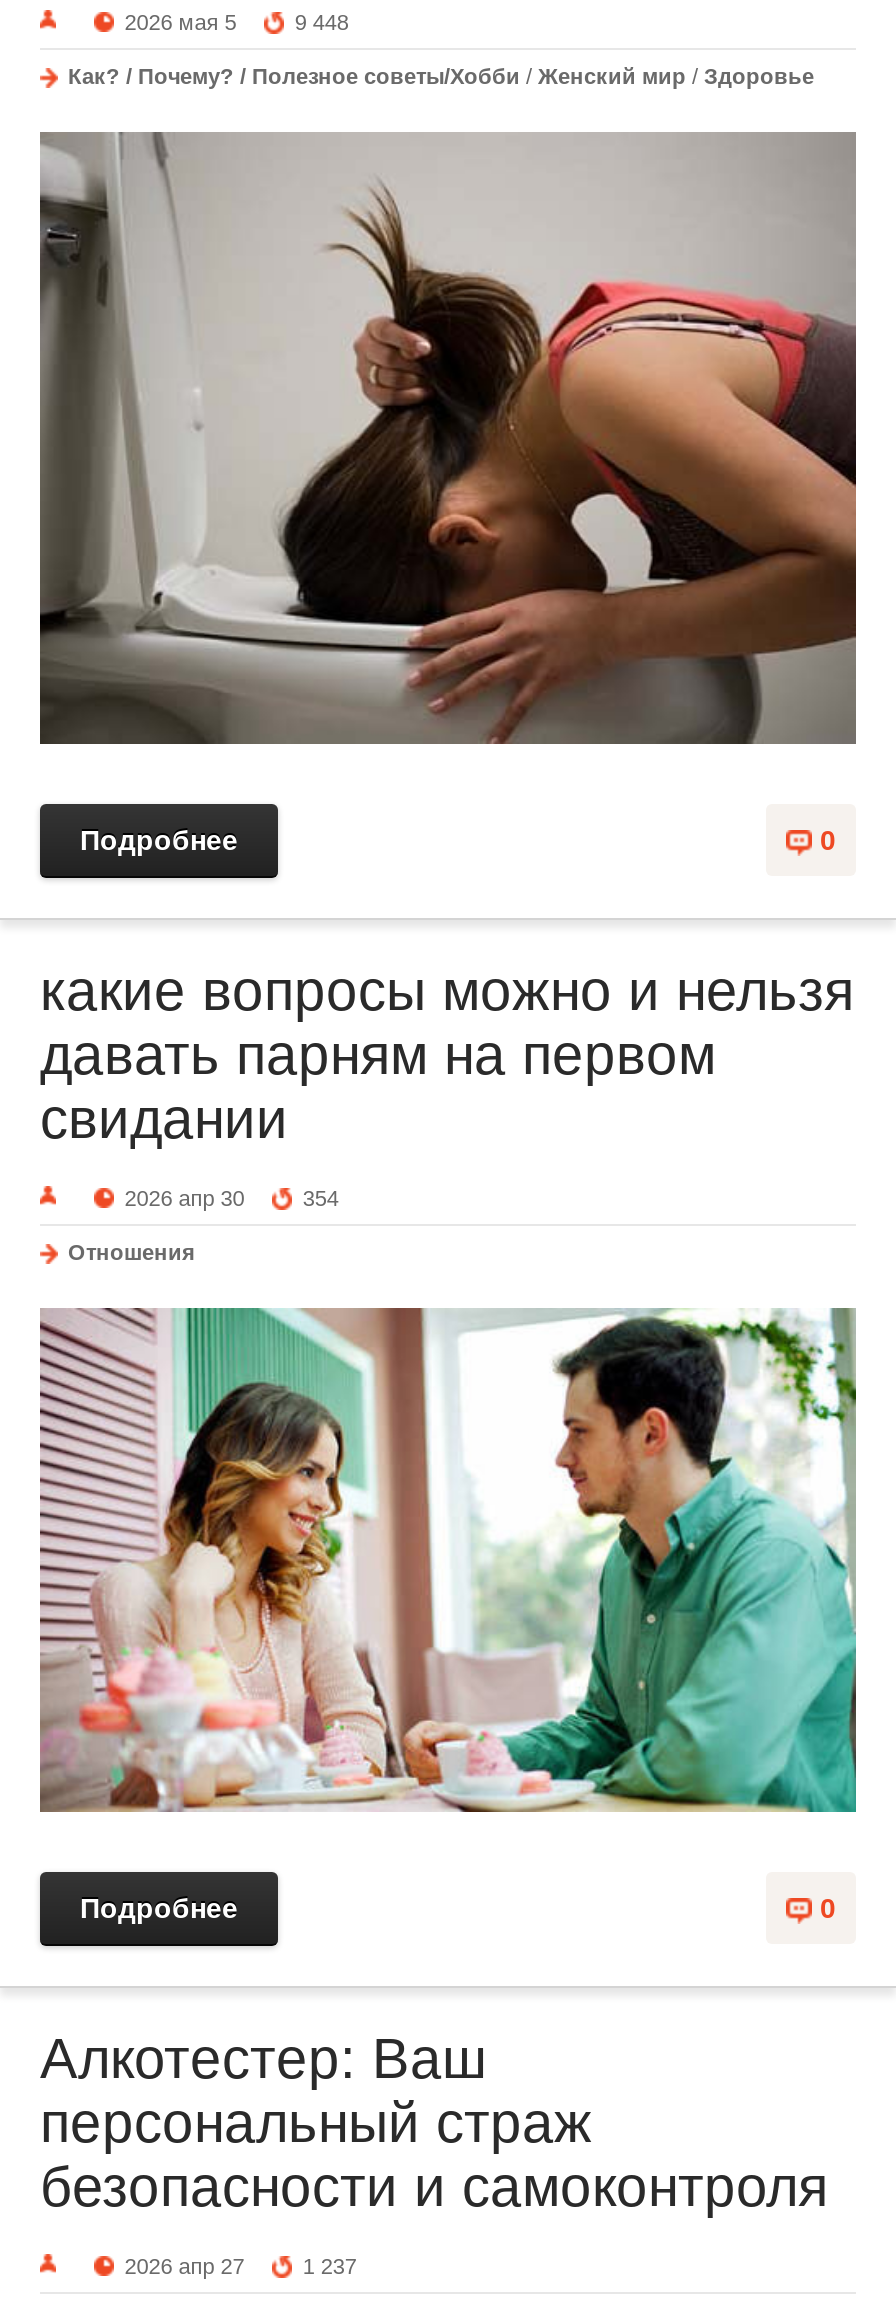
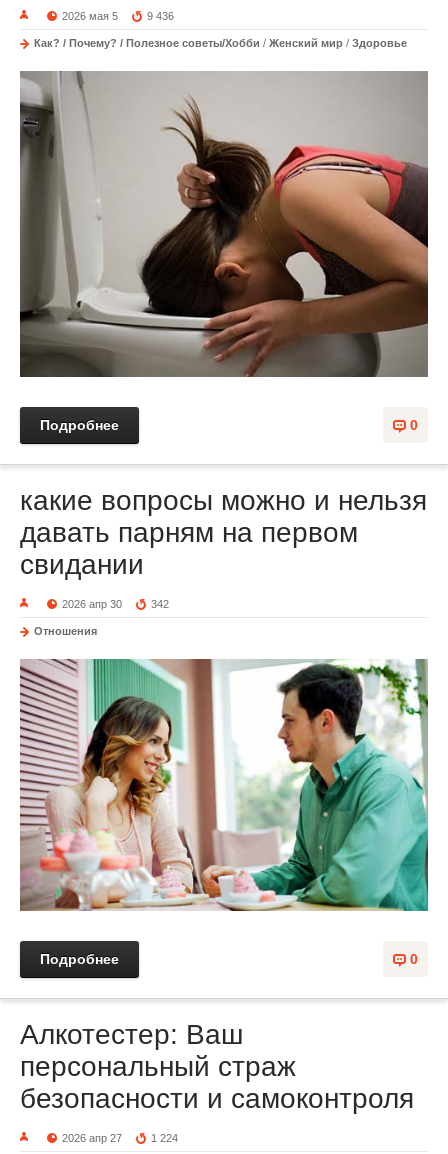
[295,10,349,34] 9 448 -> [147,10,174,22] 9 436
[303,1186,339,1210] 354 -> [151,598,169,610] 342
[303,2255,357,2279] 1 237 -> [151,1132,178,1144] 1 224

